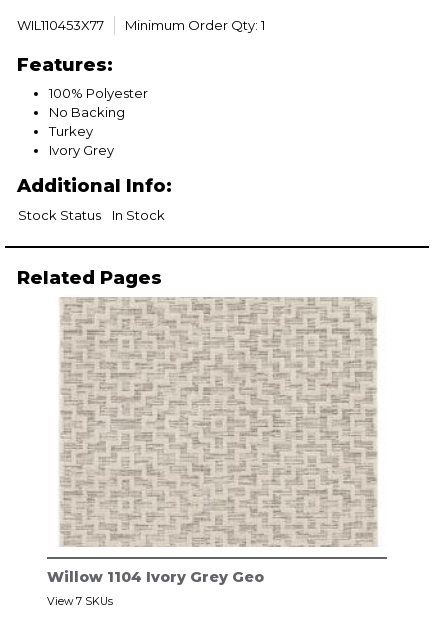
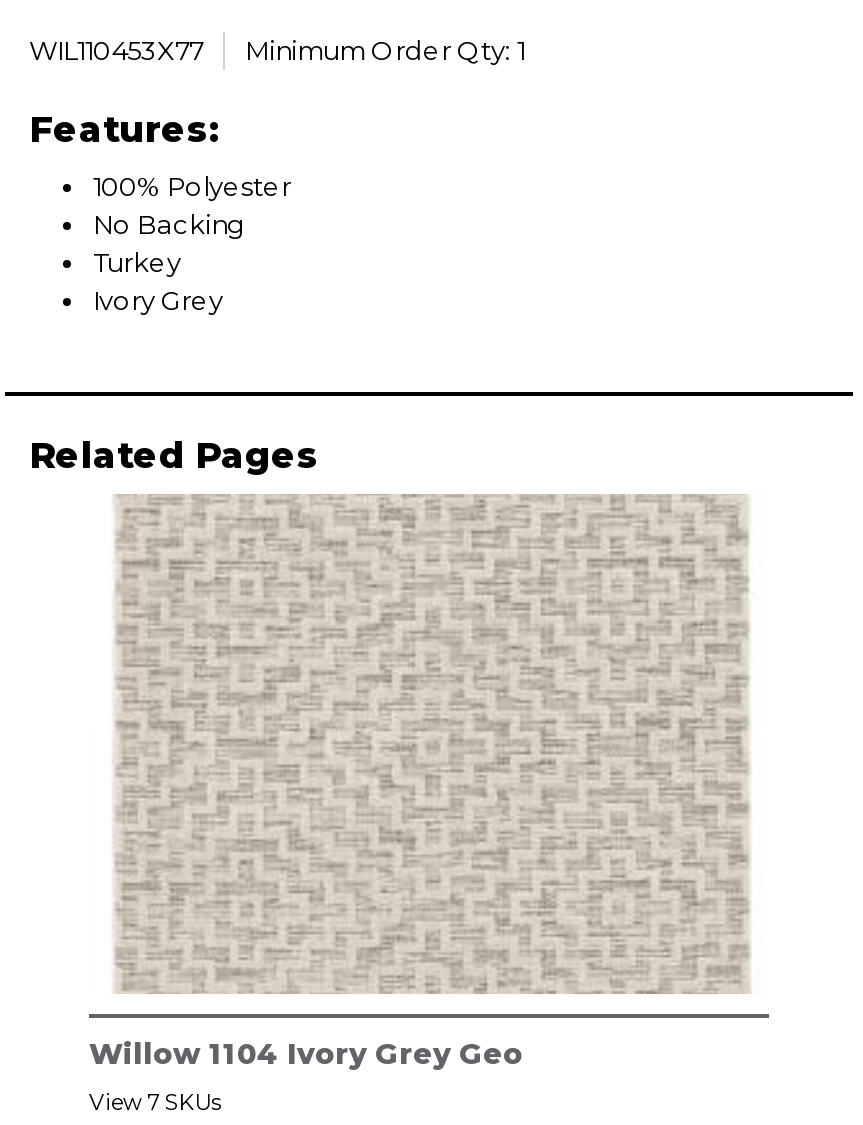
[17,175,172,223] Additional Info: | Stock Status | In Stock -> none

